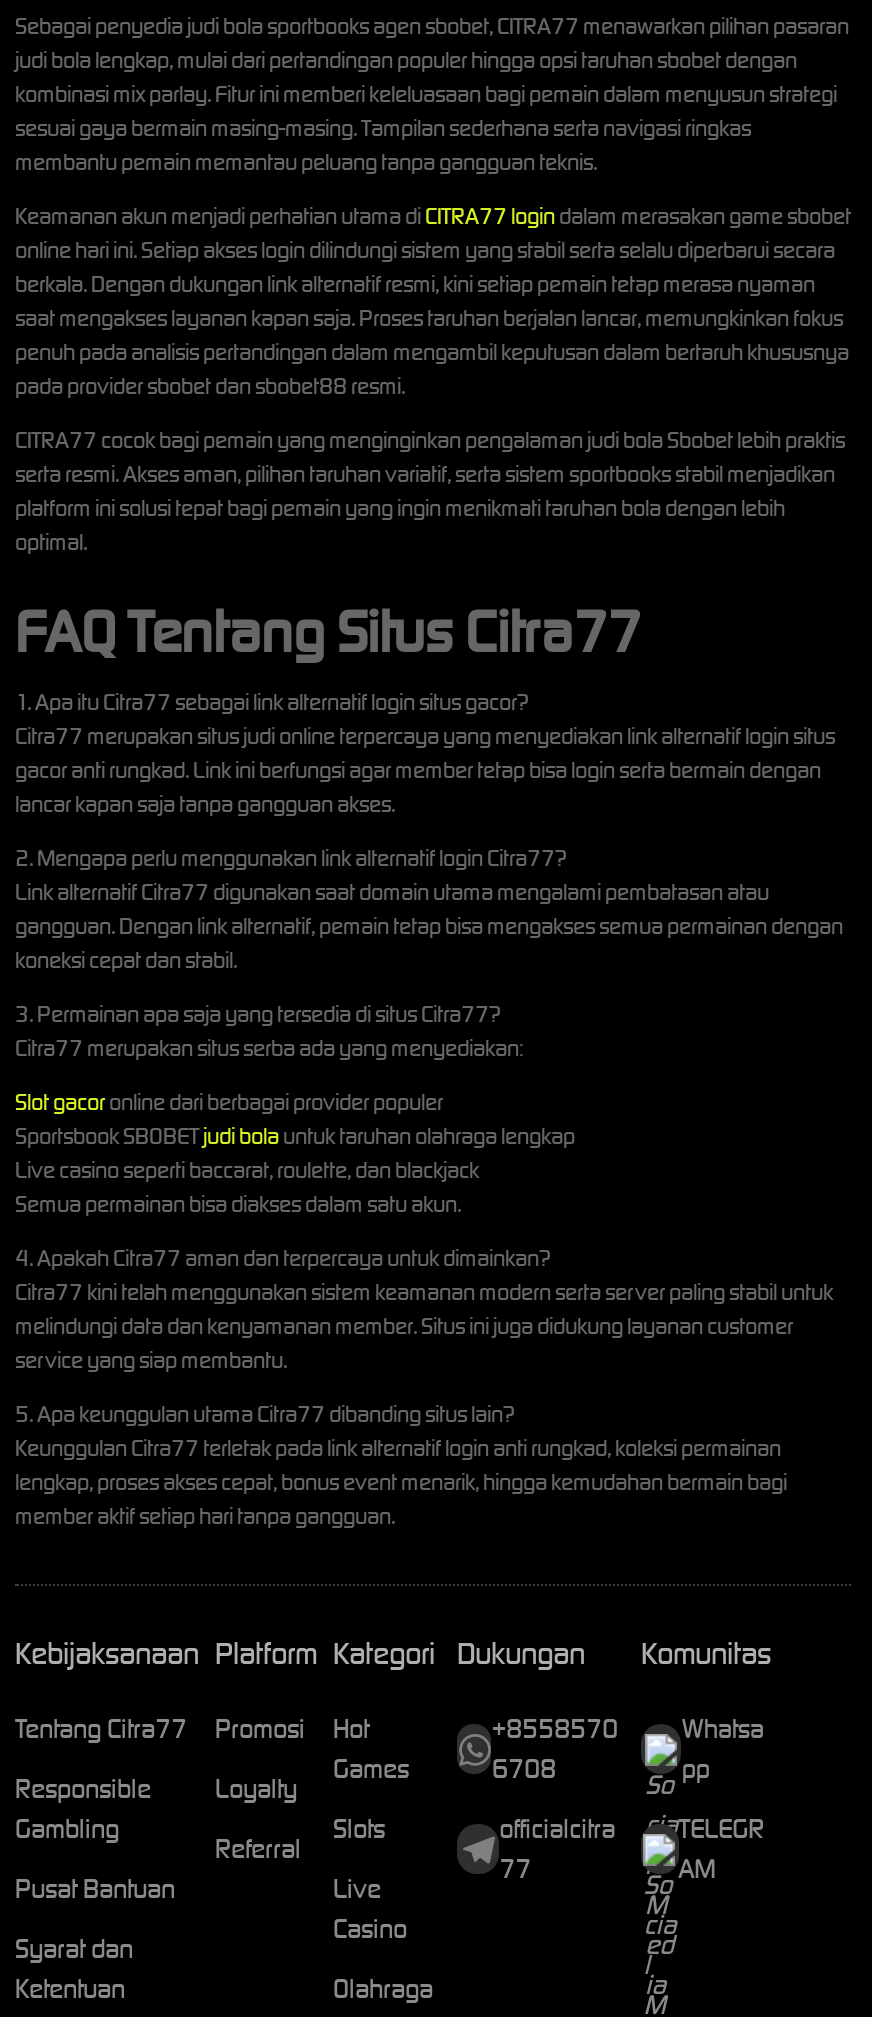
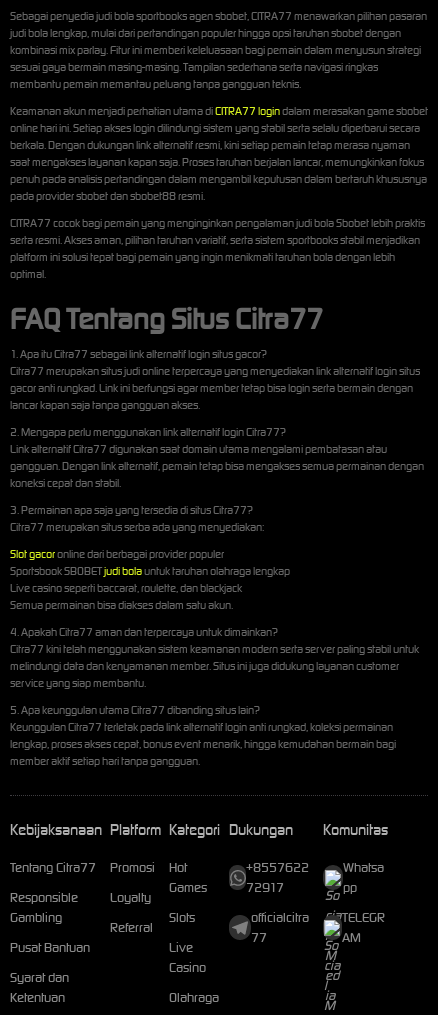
[492,1711,764,1745] +8558570 Whatsa -> [246,859,384,876] +8557622 Whatsa
[492,1751,556,1785] 6708 -> [246,879,284,896] 72917

